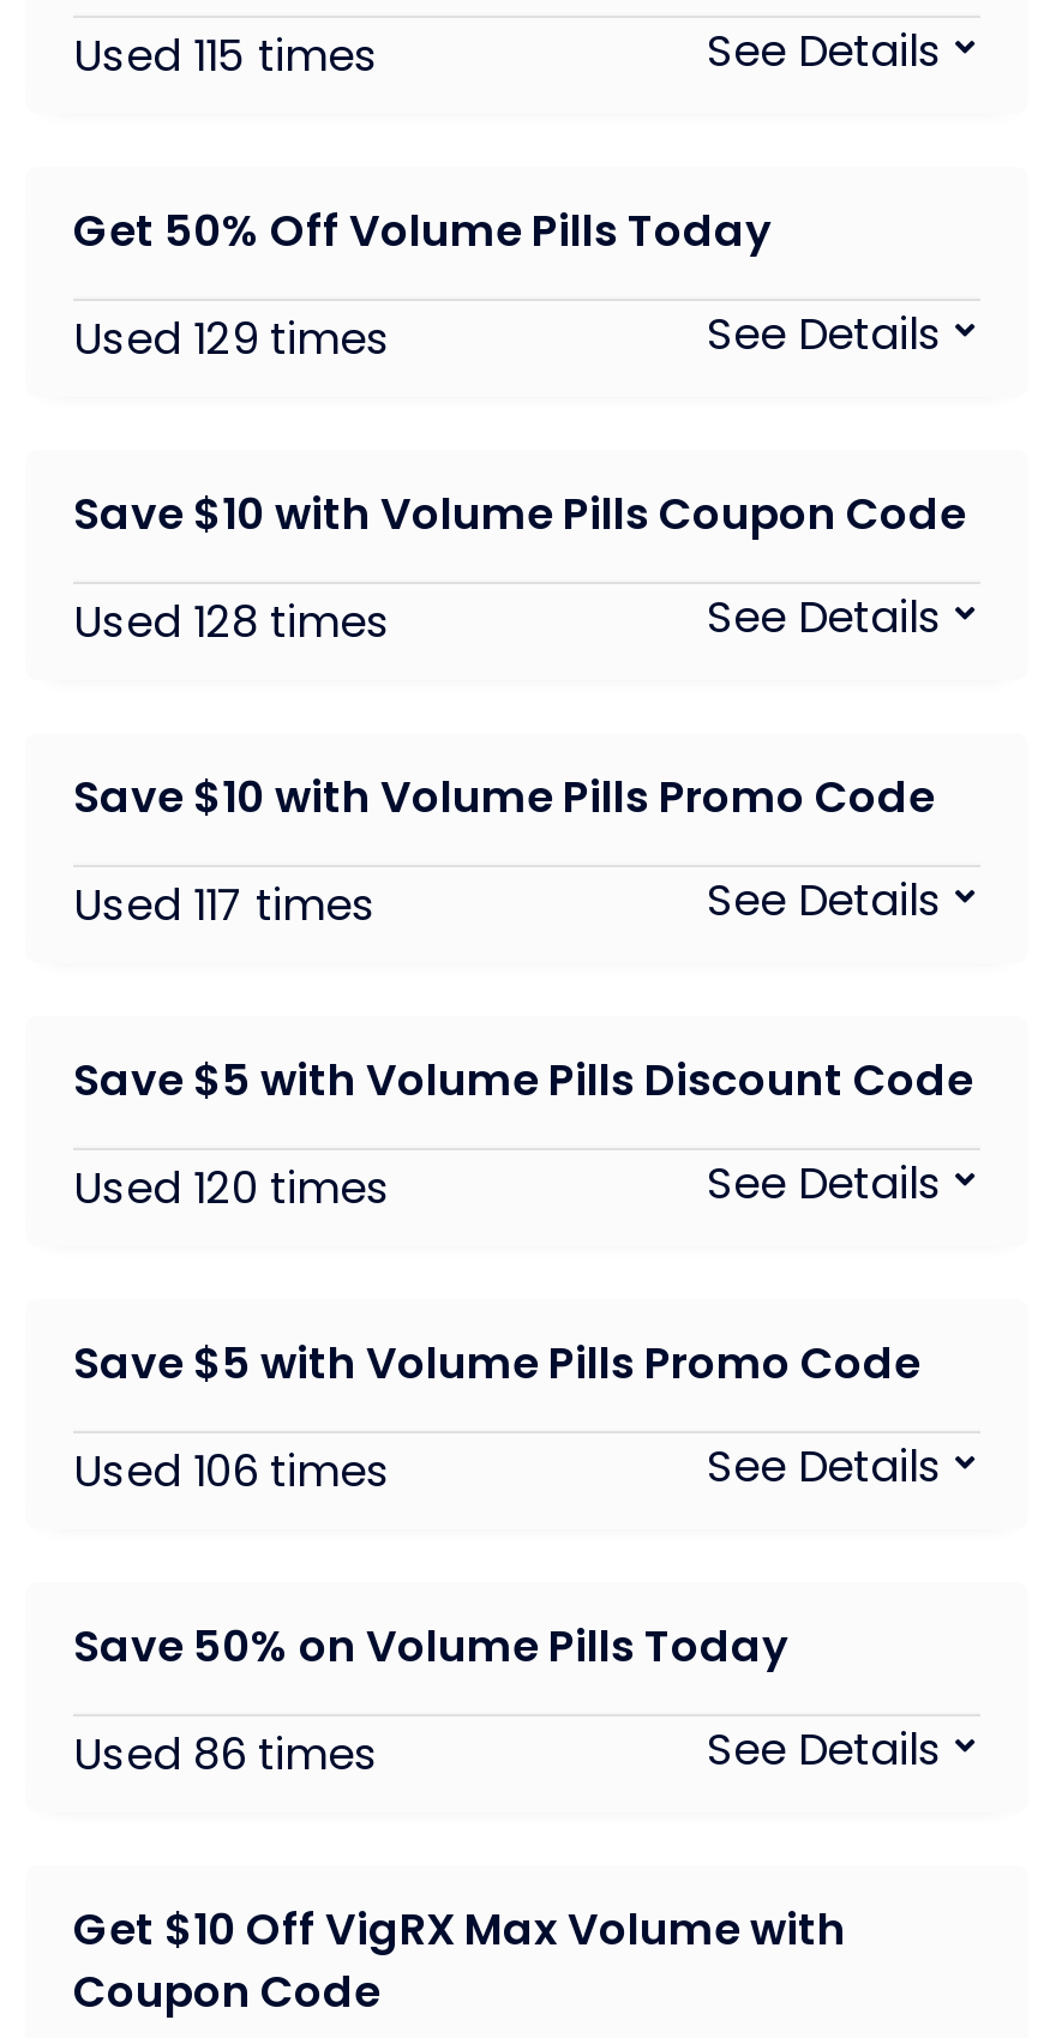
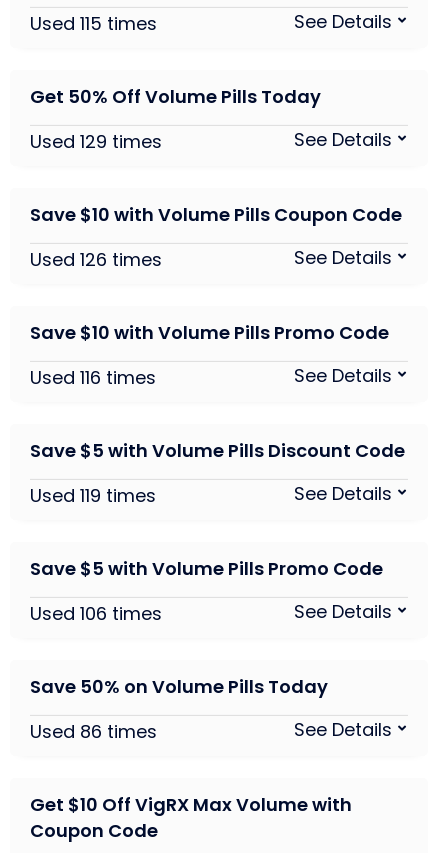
[73,592,390,652] Used 128 times -> [30,247,162,272] Used 126 times
[73,875,376,935] Used 117 times -> [30,365,156,390] Used 116 times
[73,1158,390,1218] Used 120 times -> [30,483,156,508] Used 119 times

